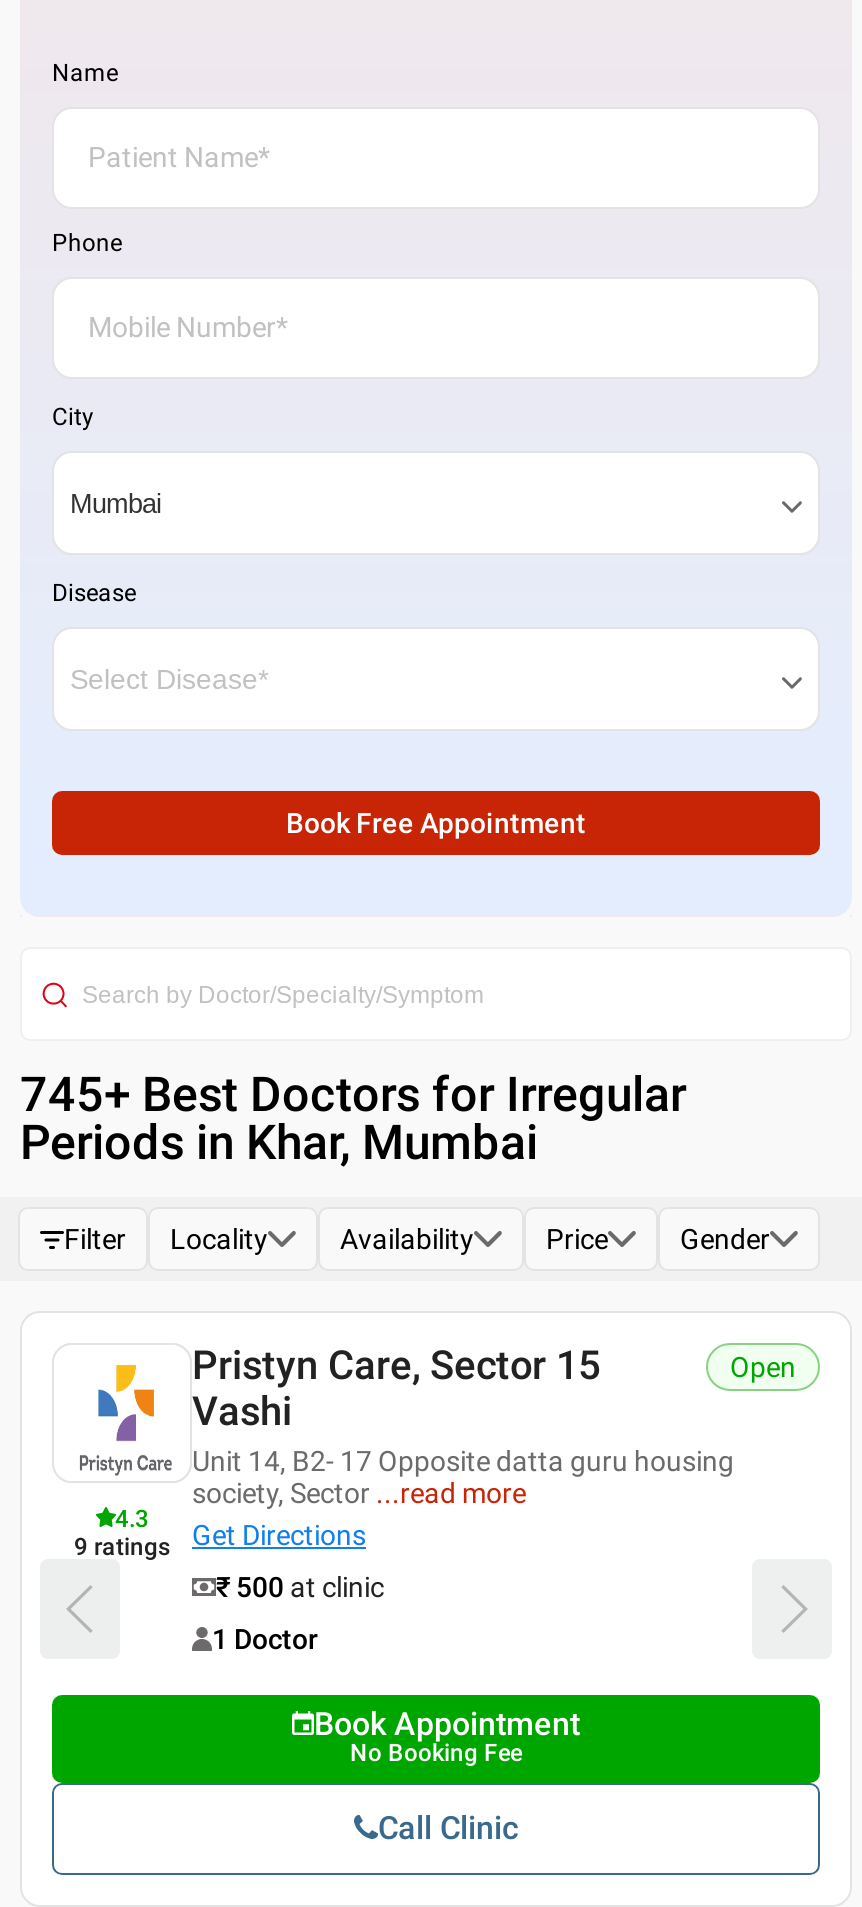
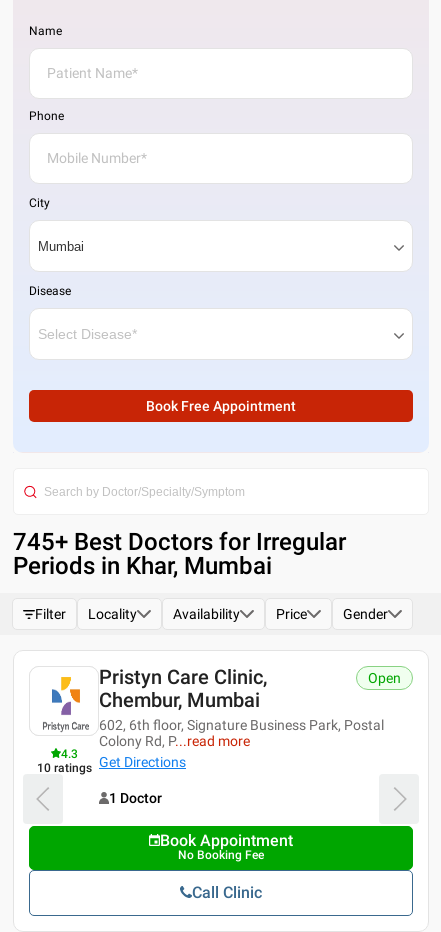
[192,1341,734,1509] Pristyn Care, Sector 15 | Vashi | Unit 14, B2- 17 Opposite datta guru housing | society, Sector...read more -> [99,665,384,749] Pristyn Care Clinic, | Chembur, Mumbai | 602, 6th floor, Signature Business Park, Postal | Colony Rd, P...read more
[74,1505,366,1561] 9 ratings 4.3 Get Directions -> [36,747,186,775] 10 ratings 4.3 Get Directions
[216,1571,384,1603] ₹ 500 at clinic -> none

